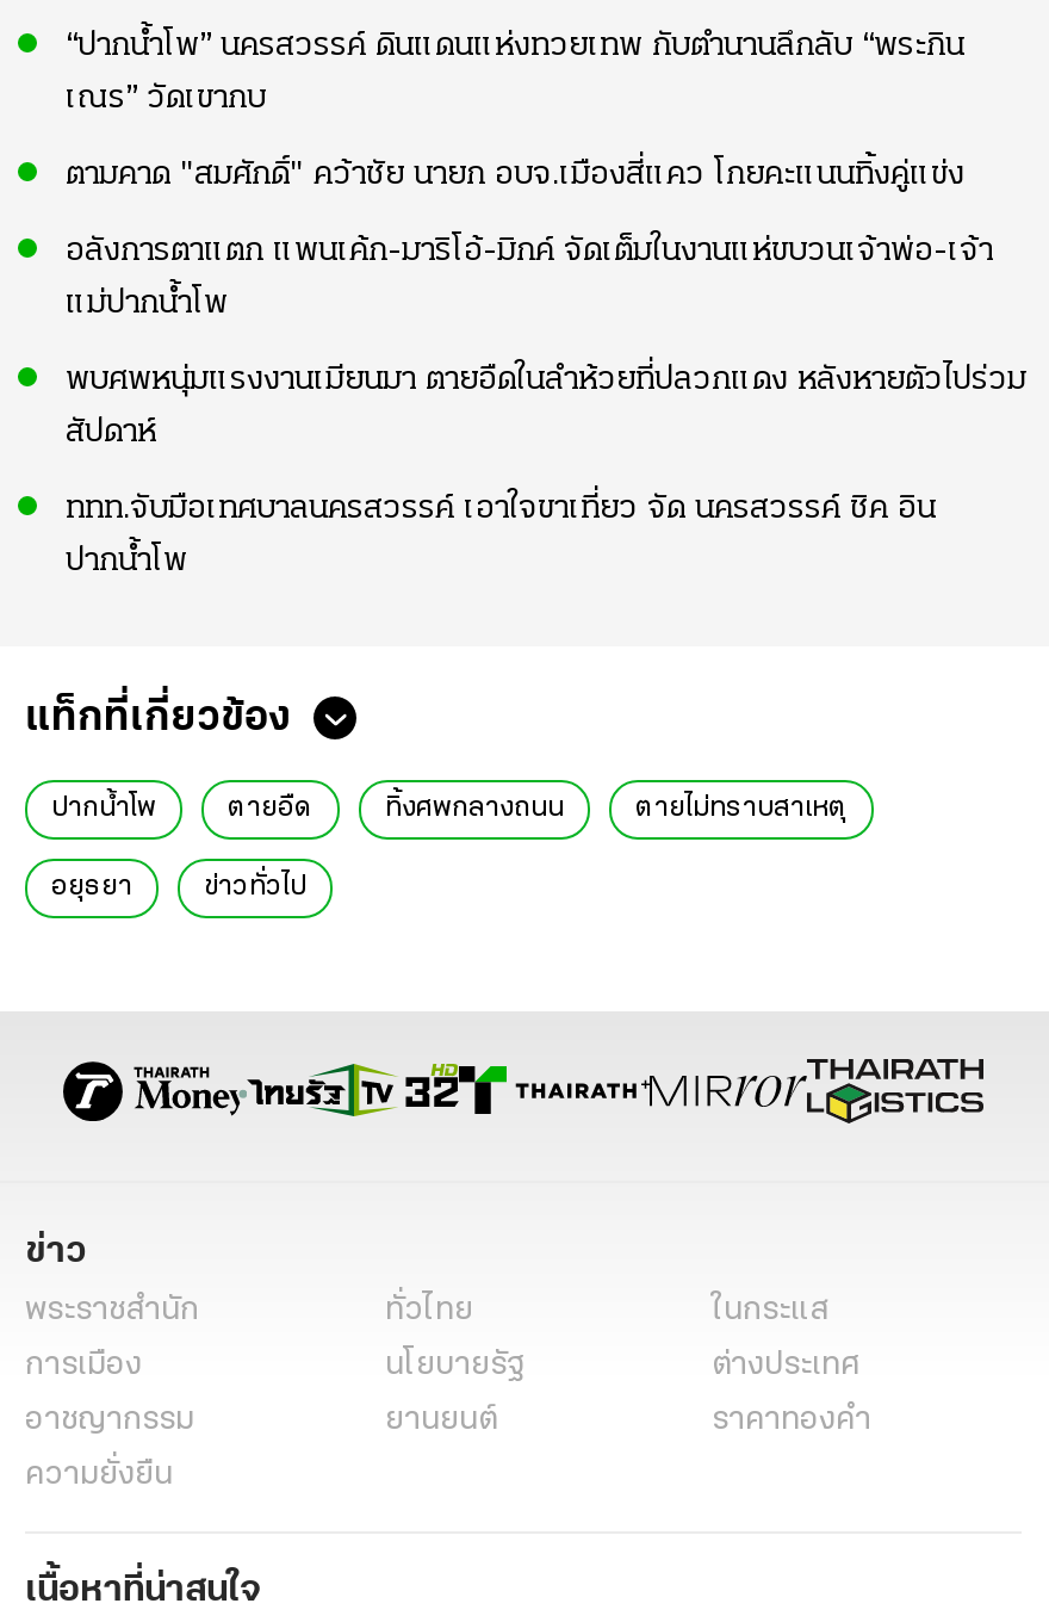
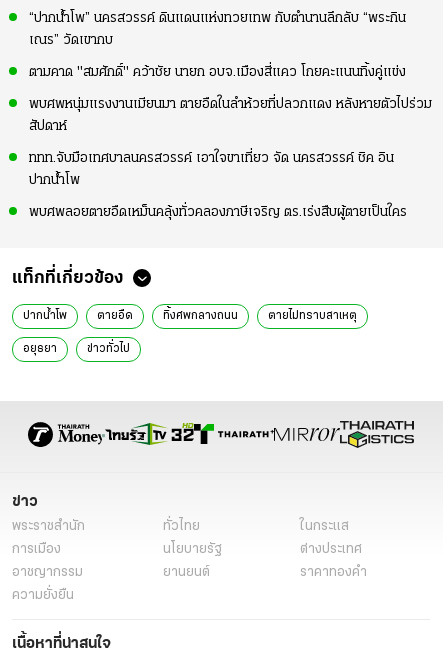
[66,234,993,322] อลังการตาแตก แพนเค้ก-มาริโอ้-มิกค์ จัดเต็มในงานแห่ขบวนเจ้าพ่อ-เจ้า | แม่ปากน้ำโพ -> none
moved [66,362,1026,527] -> [29,97,432,166]: พบศพหนุ่มแรงงานเมียนมา ตายอืดในลำห้วยที่ปลวกแดง หลังหายตัวไปร่วม | สัปดาห์ | ททท.จับมือเทศบาลนครสวรรค์ เอาใจขาเที่ยว จัด นครสวรรค์ ชิค อิน
none -> [29,205,407,220] พบศพลอยตายอืดเหม็นคลุ้งทั่วคลองภาษีเจริญ ตร.เร่งสืบผู้ตายเป็นใคร

